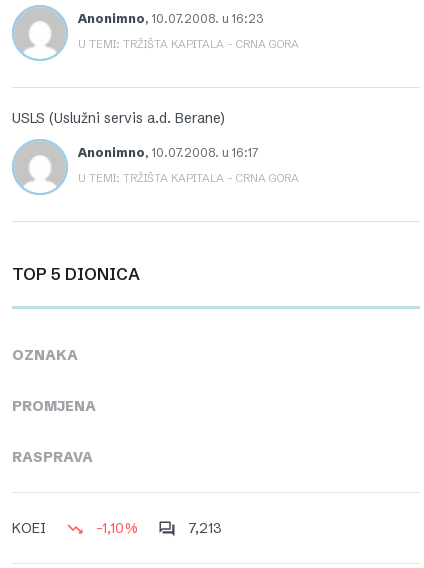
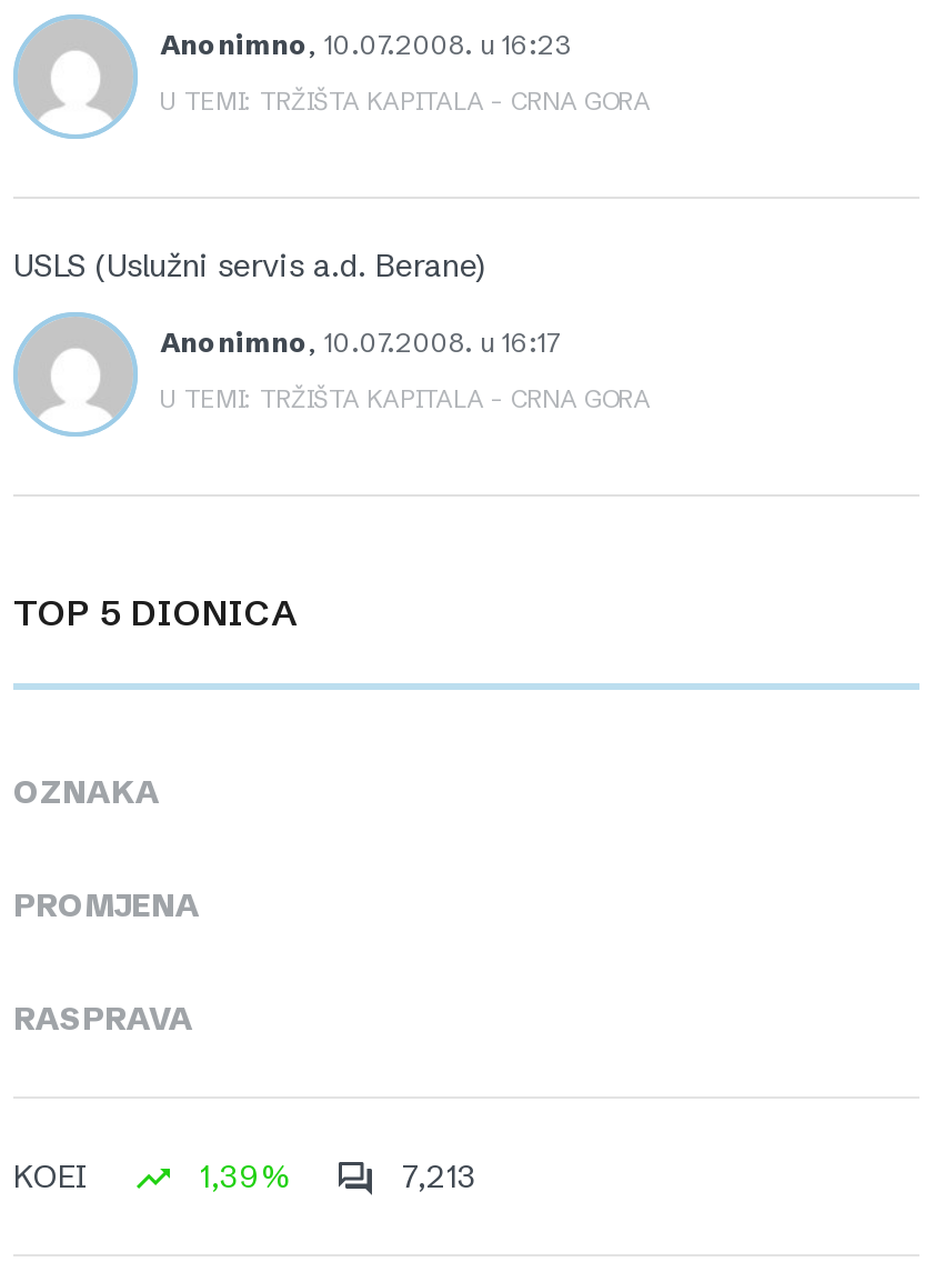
[92,519,138,537] -1,10% -> [191,1156,291,1196] 1,39%

